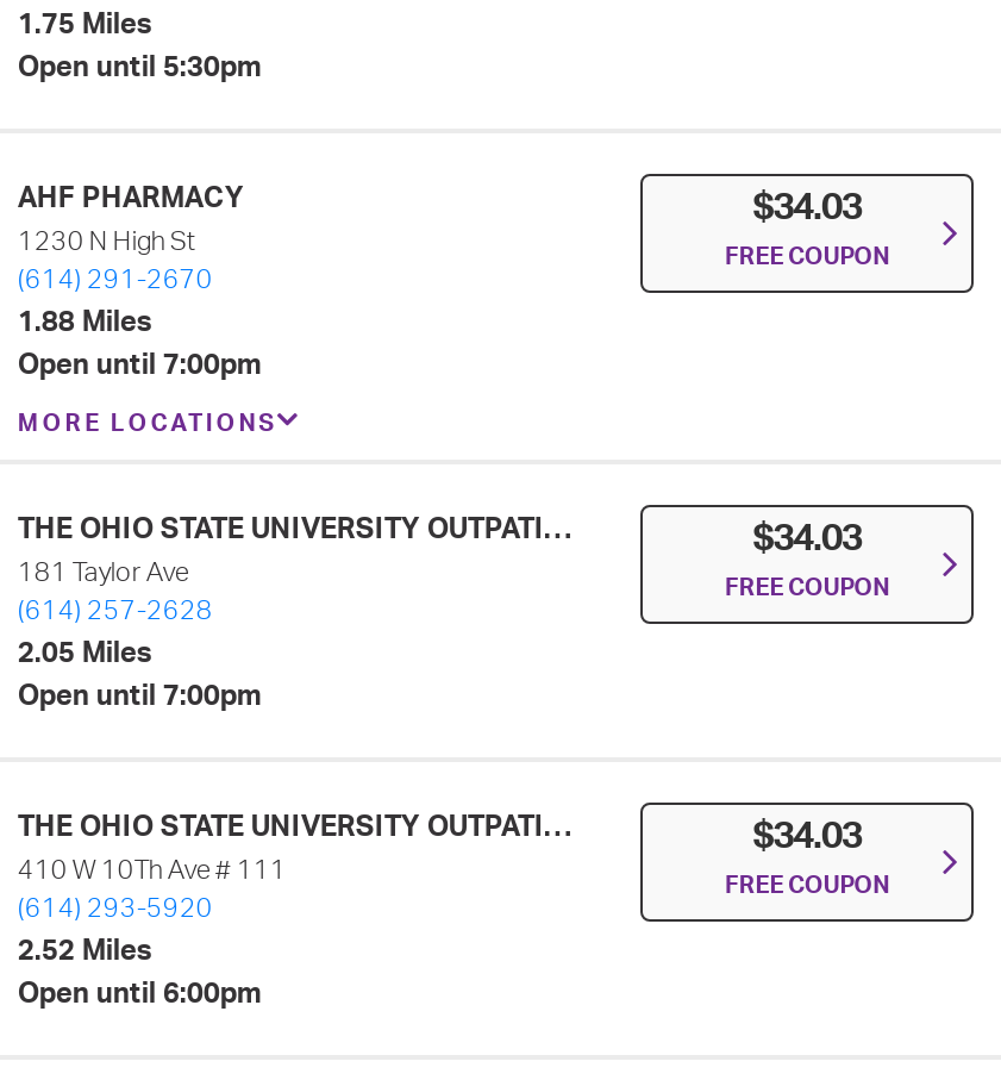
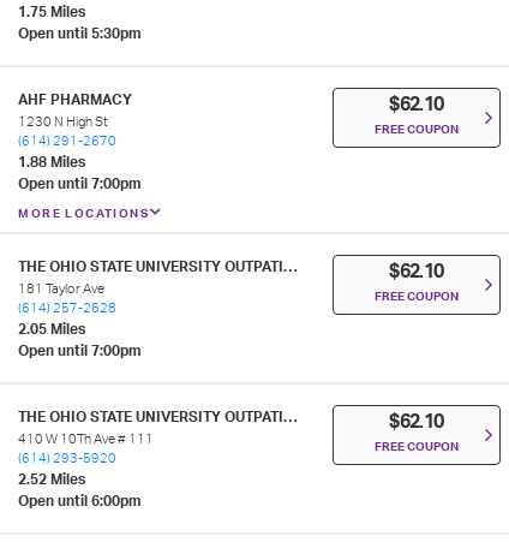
[753,188,861,226] $34.03 -> [389,95,444,114] $62.10
[753,519,861,557] $34.03 -> [389,262,444,281] $62.10
[753,817,861,855] $34.03 -> [389,412,444,431] $62.10

